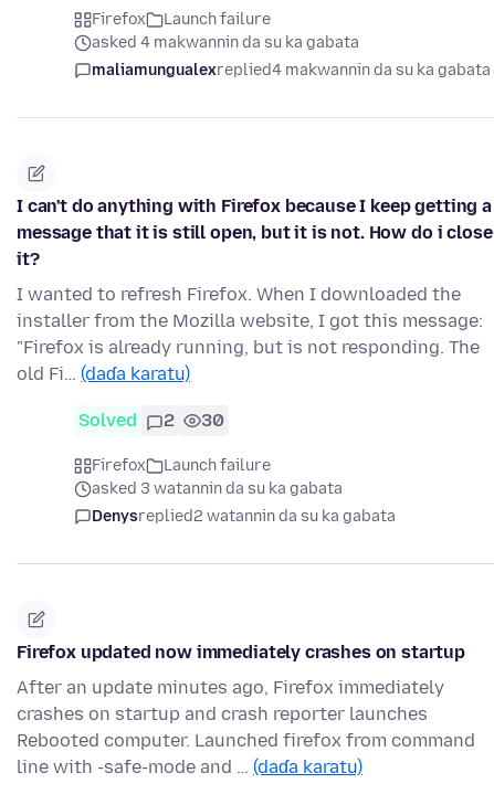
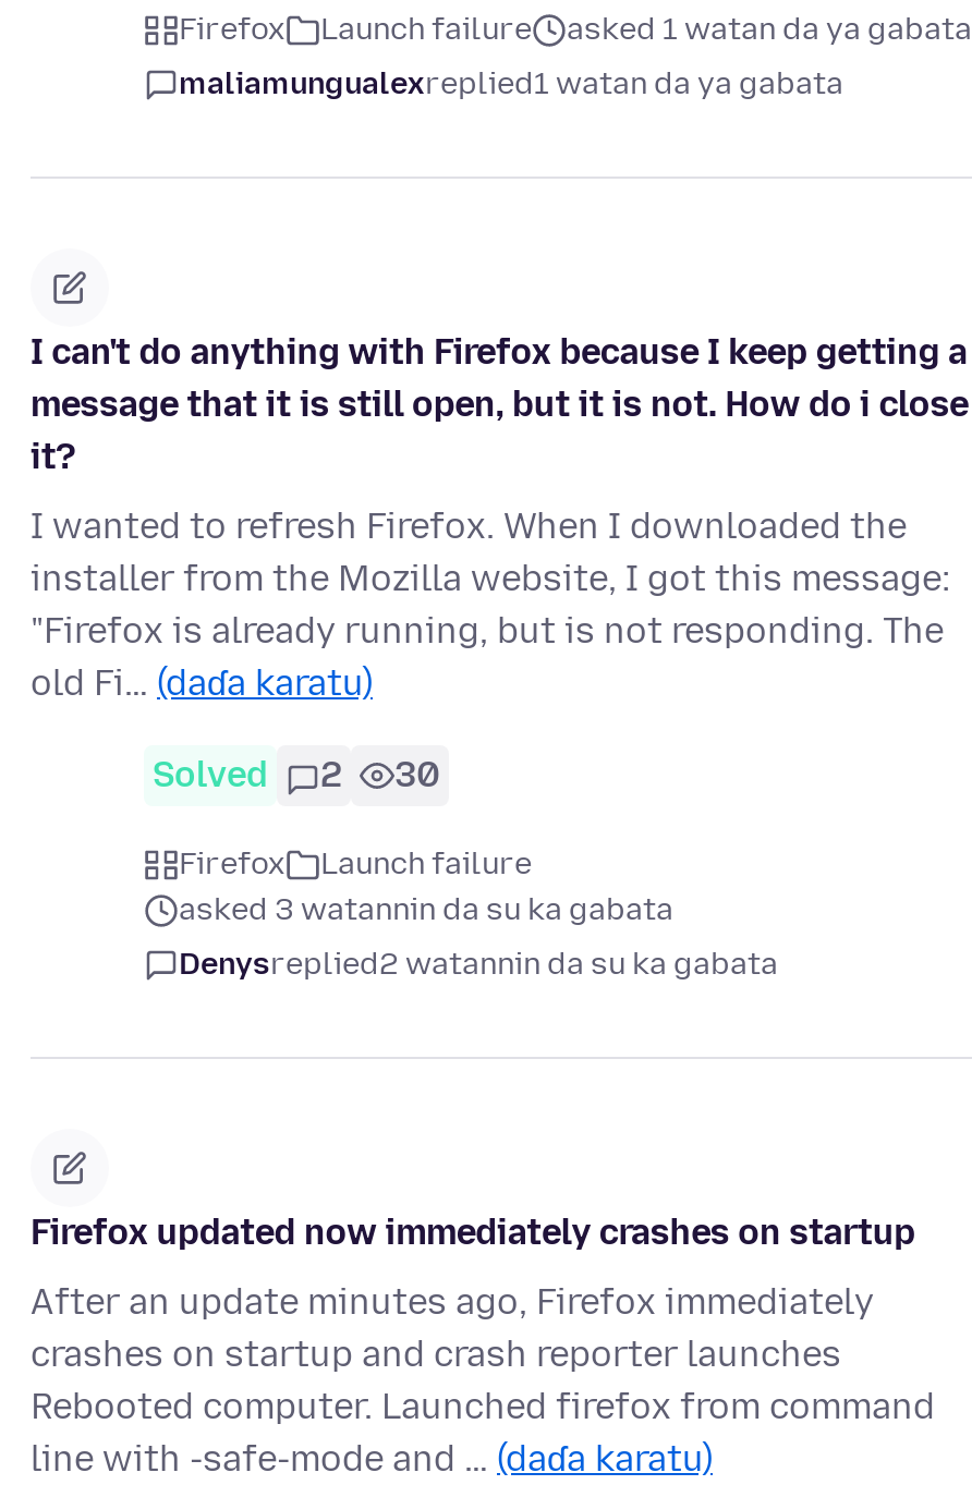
[92,34,359,52] asked 4 makwannin da su ka gabata -> [567,12,972,49] asked 1 watan da ya gabata
[92,61,491,80] maliamungualexreplied4 makwannin da su ka gabata -> [179,66,843,104] maliamungualexreplied1 watan da ya gabata

